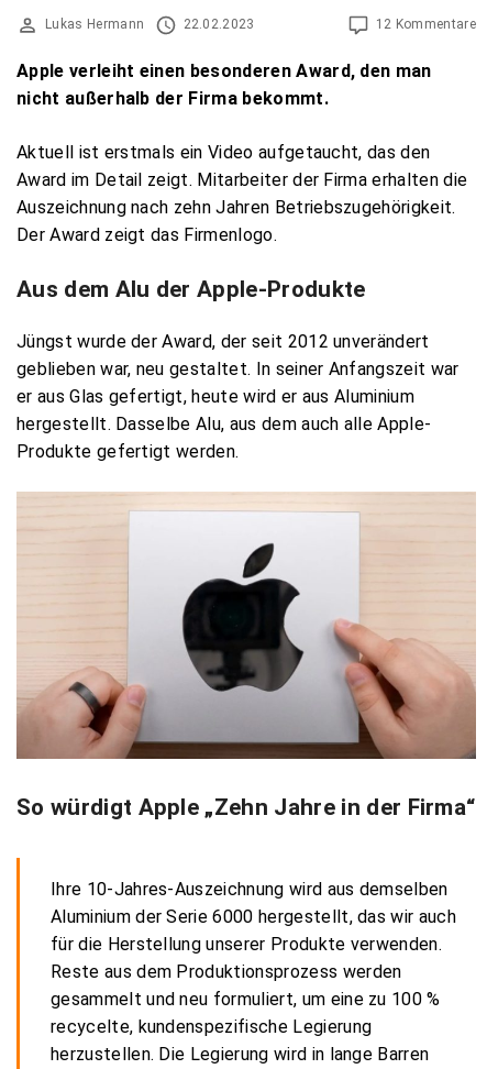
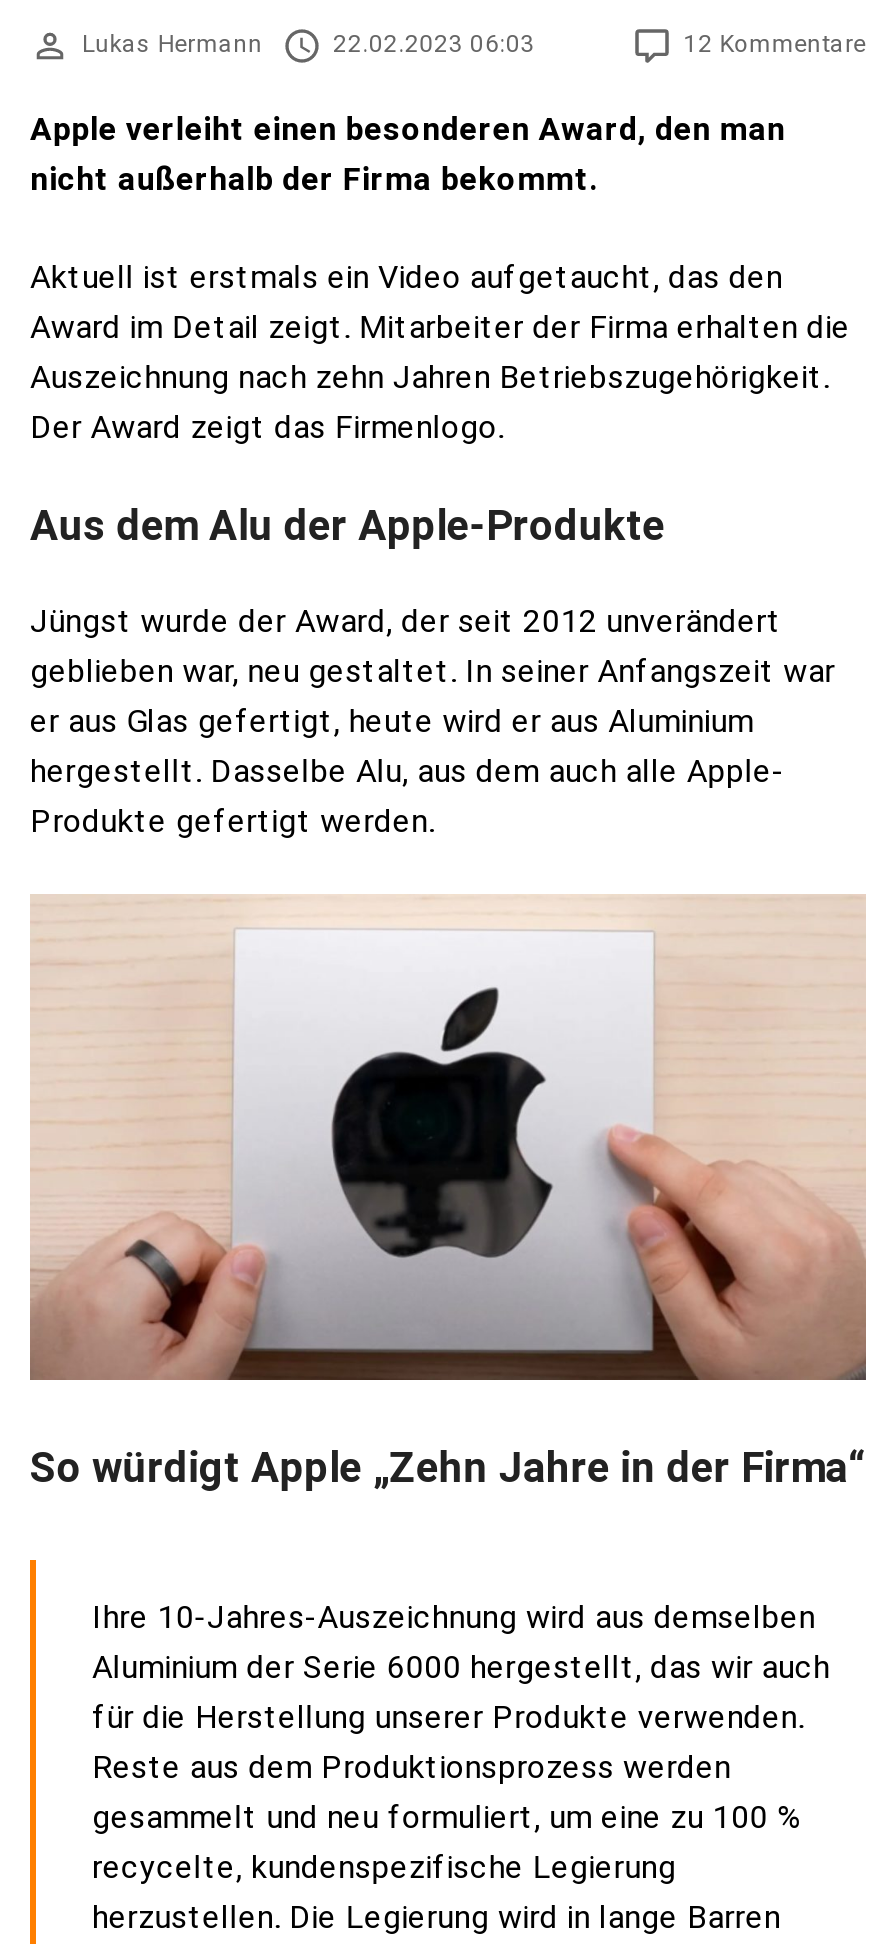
[183,16,255,32] 22.02.2023 -> [333,30,535,58] 22.02.2023 06:03

